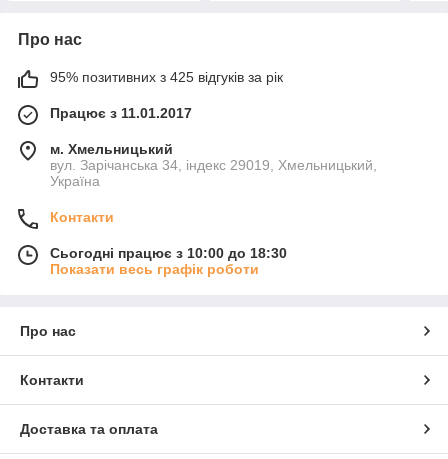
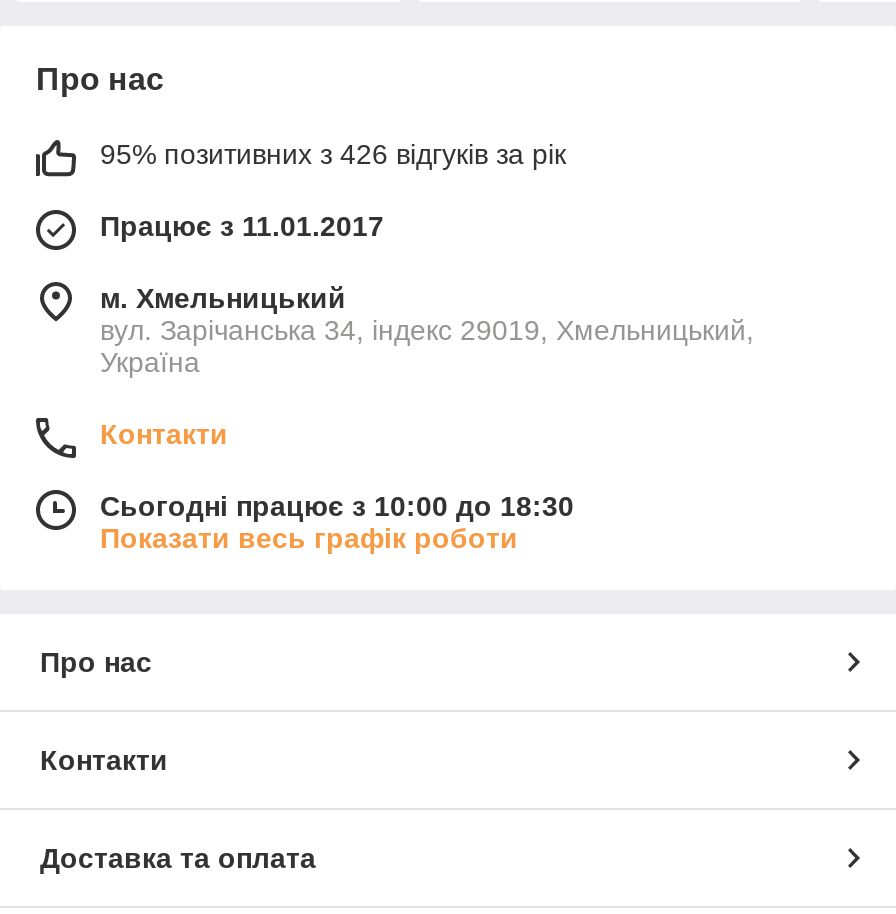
[50,69,283,85] 95% позитивних з 425 відгуків за рік -> [100,138,566,170] 95% позитивних з 426 відгуків за рік

